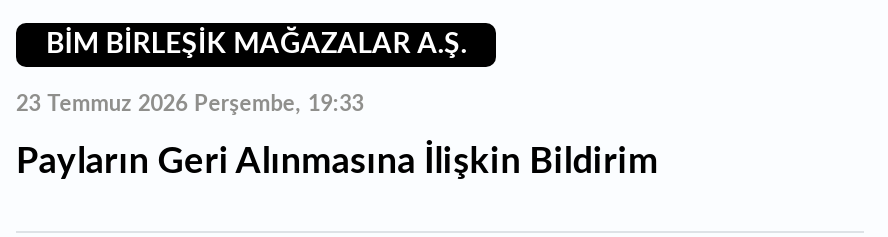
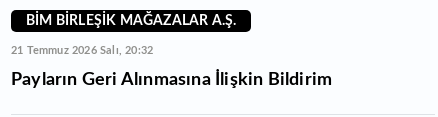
[16,93,364,115] 23 Temmuz 2026 Perşembe, 19:33 -> [11,45,153,56] 21 Temmuz 2026 Salı, 20:32

